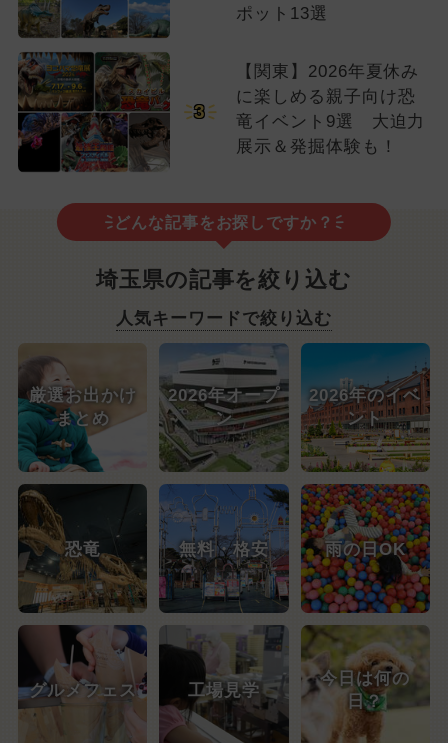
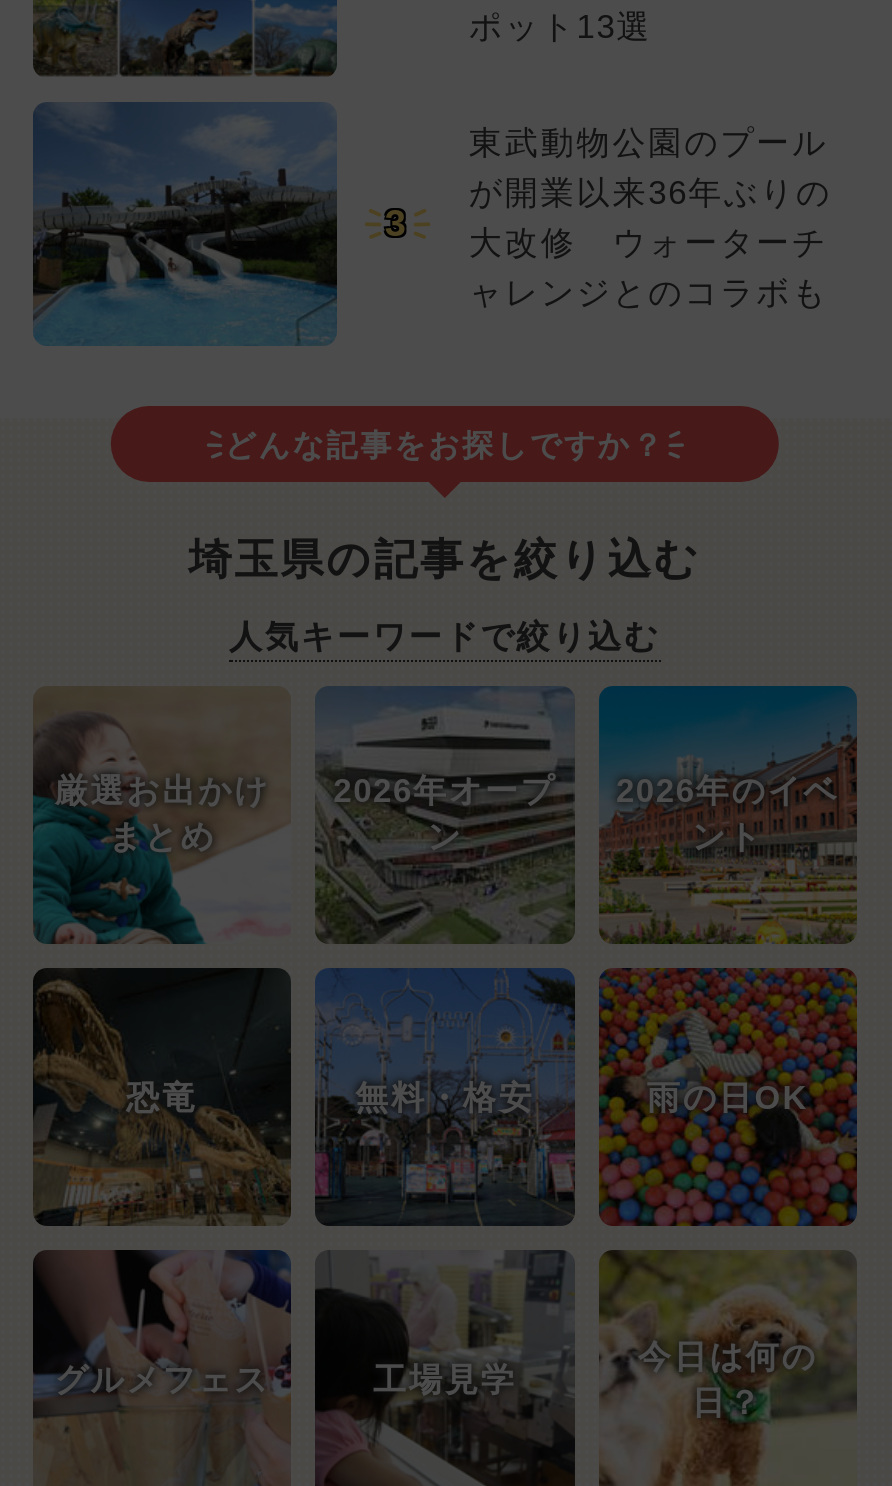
[17,51,171,173] [image] -> [31,100,337,348] [image]
[236,62,425,156] 【関東】2026年夏休み | に楽しめる親子向け恐 | 竜イベント9選 大迫力 | 展示＆発掘体験も！ -> [469,125,832,313] 東武動物公園のプール | が開業以来36年ぶりの | 大改修 ウォーターチ | ャレンジとのコラボも

